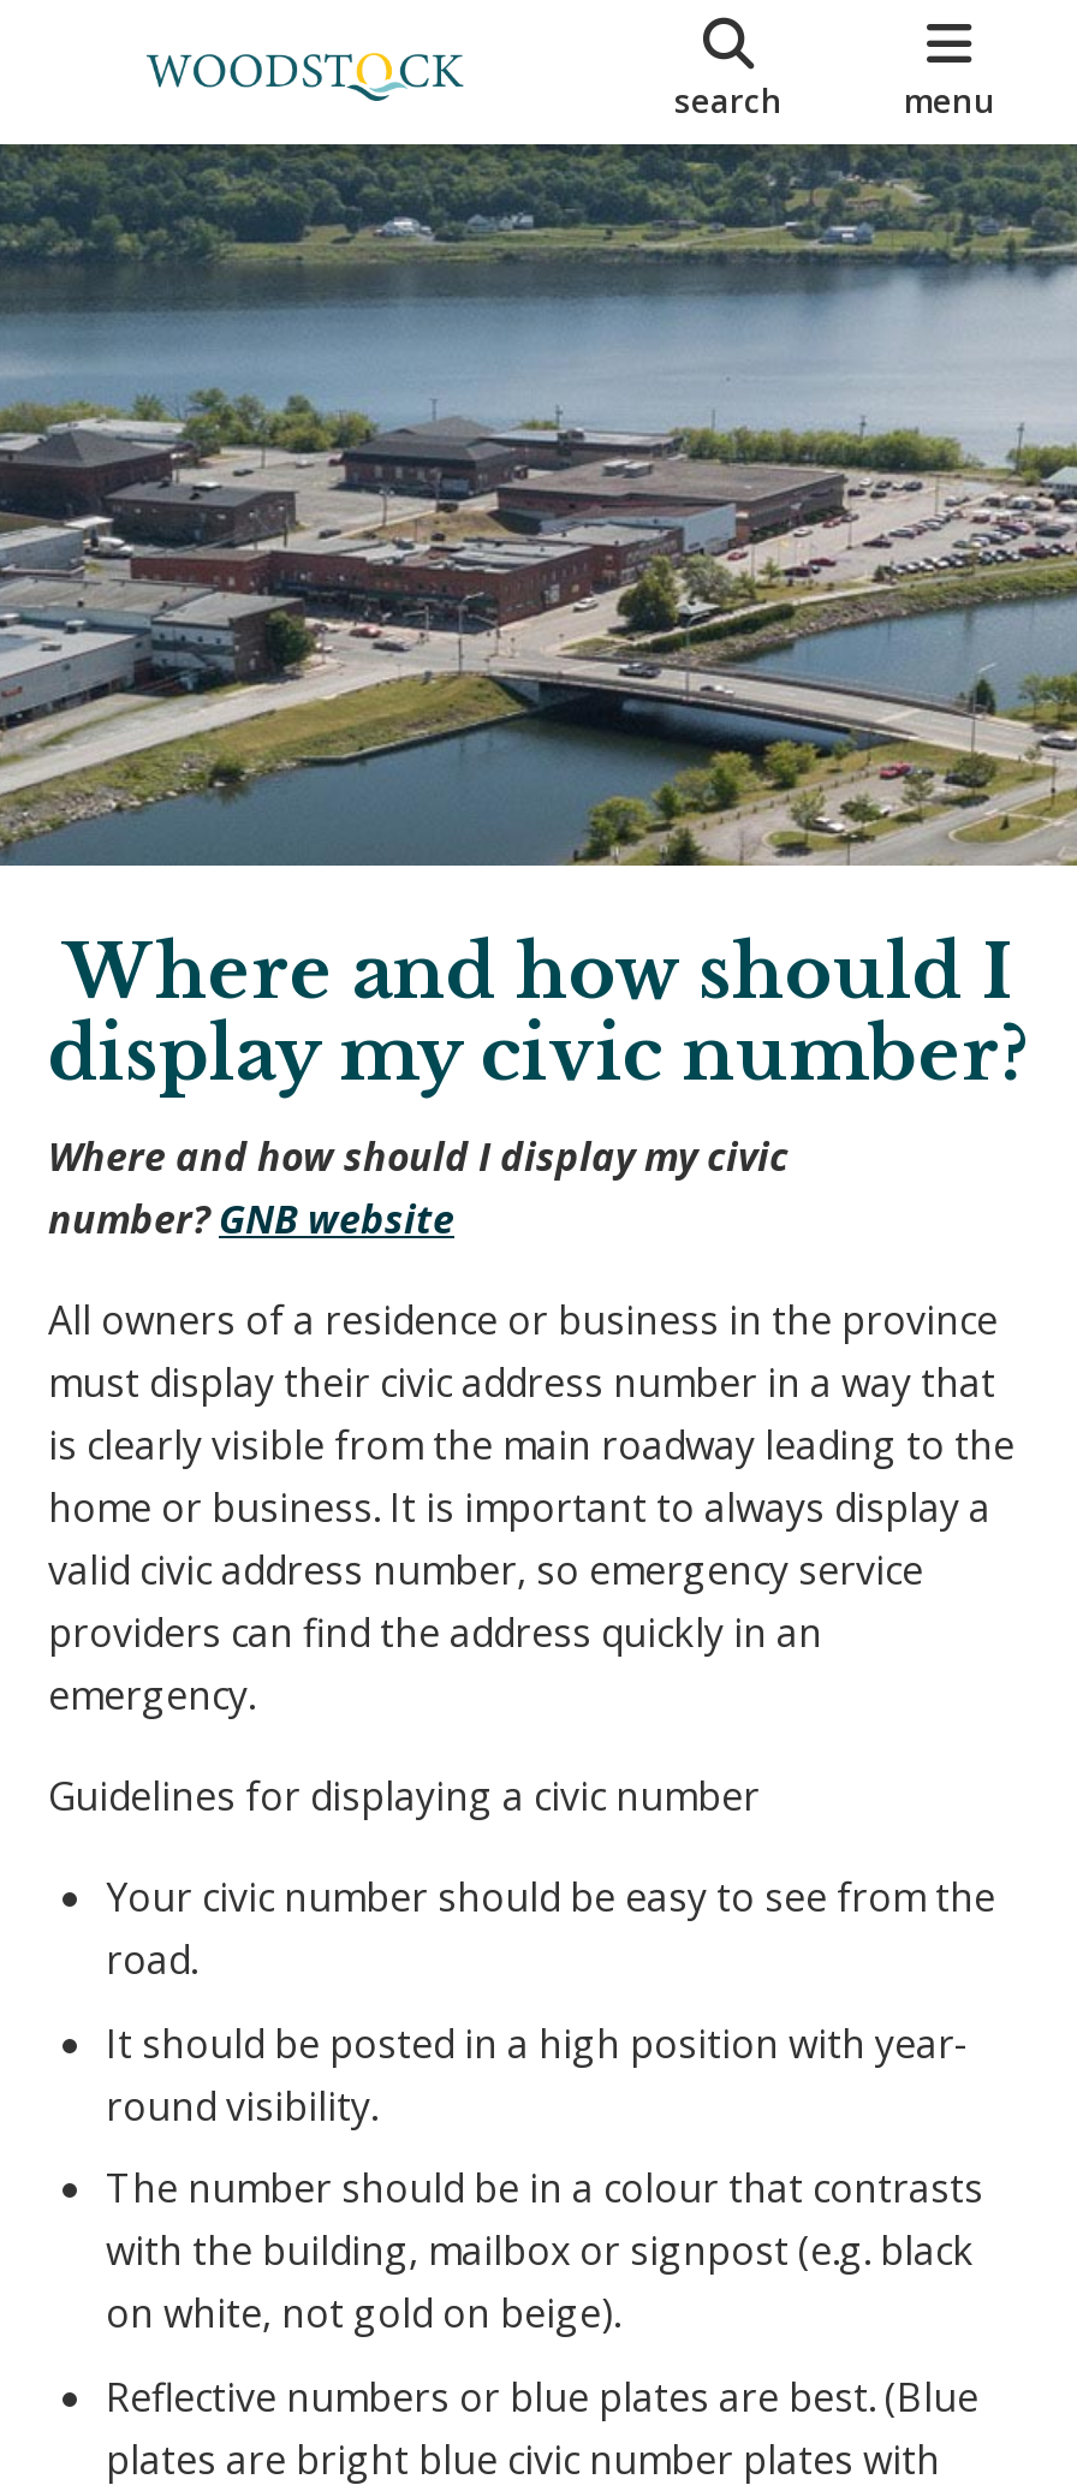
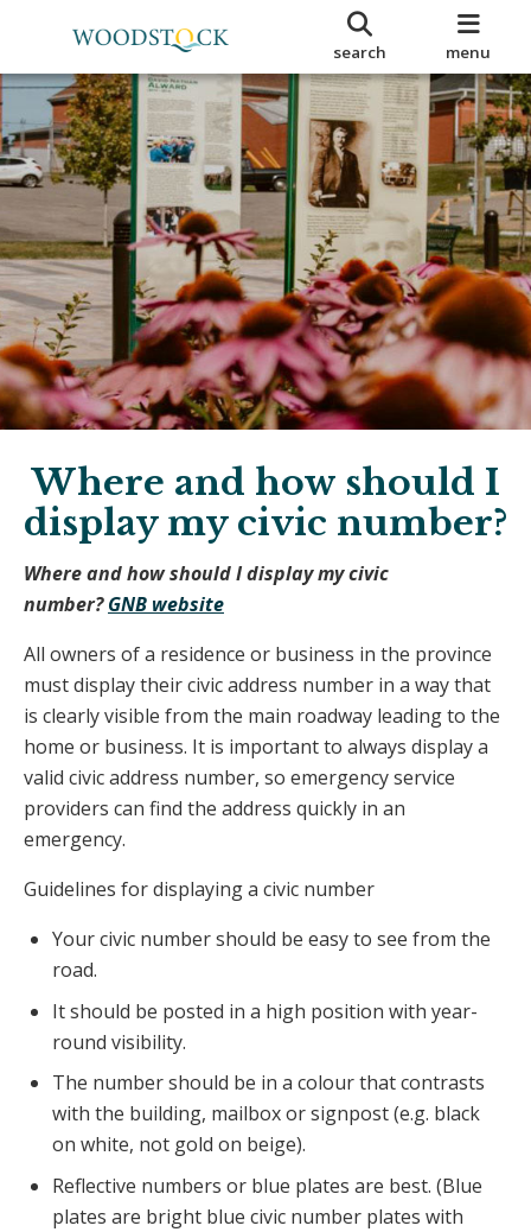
[7,142,1070,868] [image] -> [4,74,527,431] [image]

